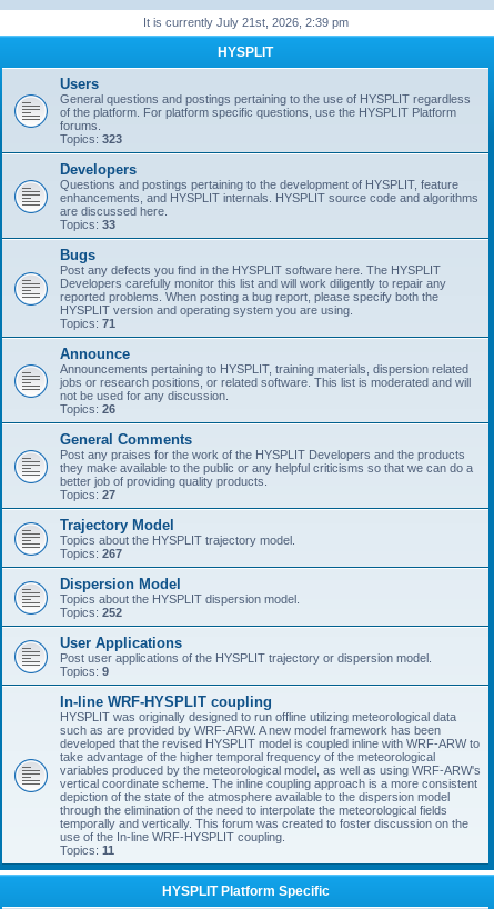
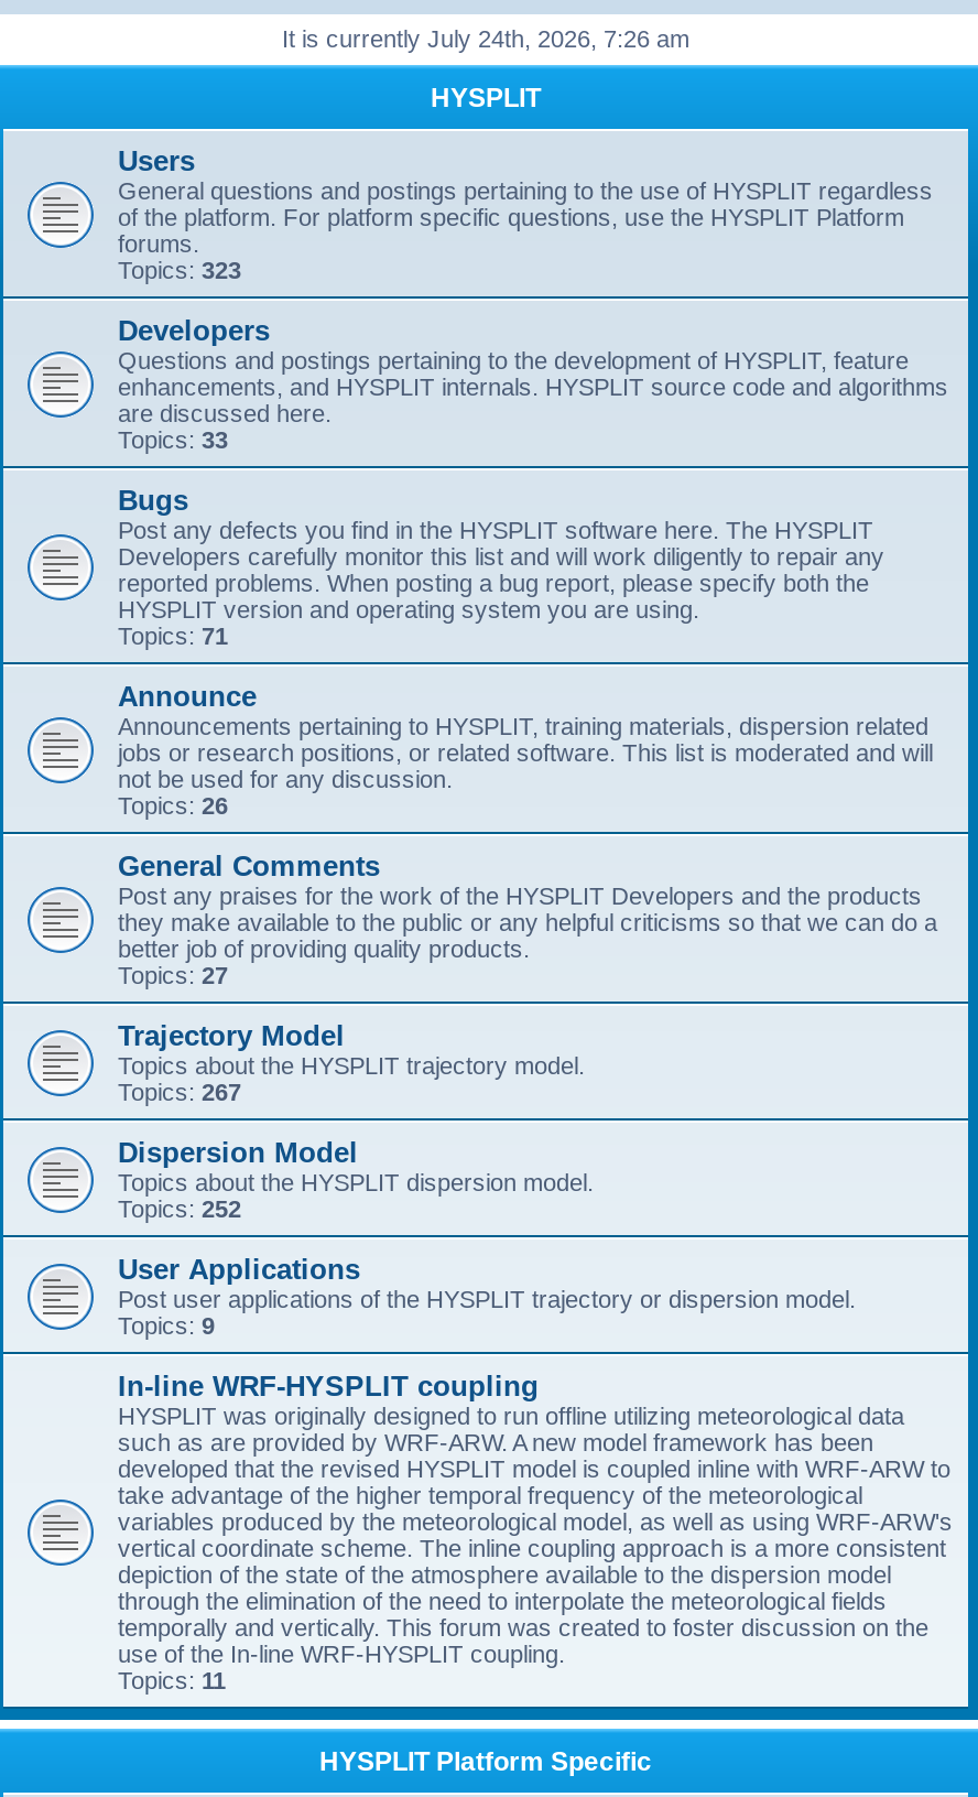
[143,16,348,29] It is currently July 21st, 2026, 2:39 pm -> [282,25,689,52] It is currently July 24th, 2026, 7:26 am

